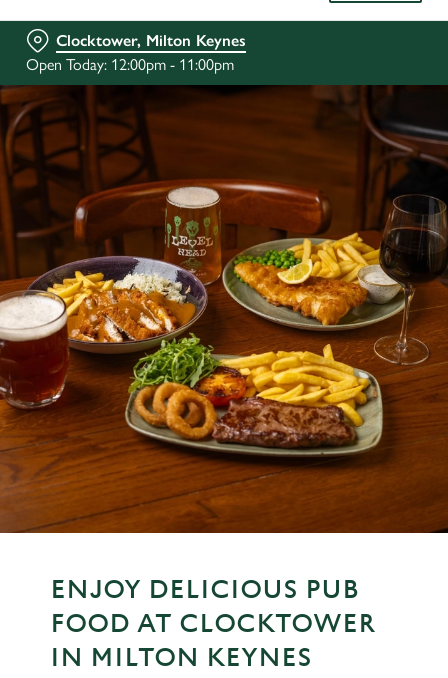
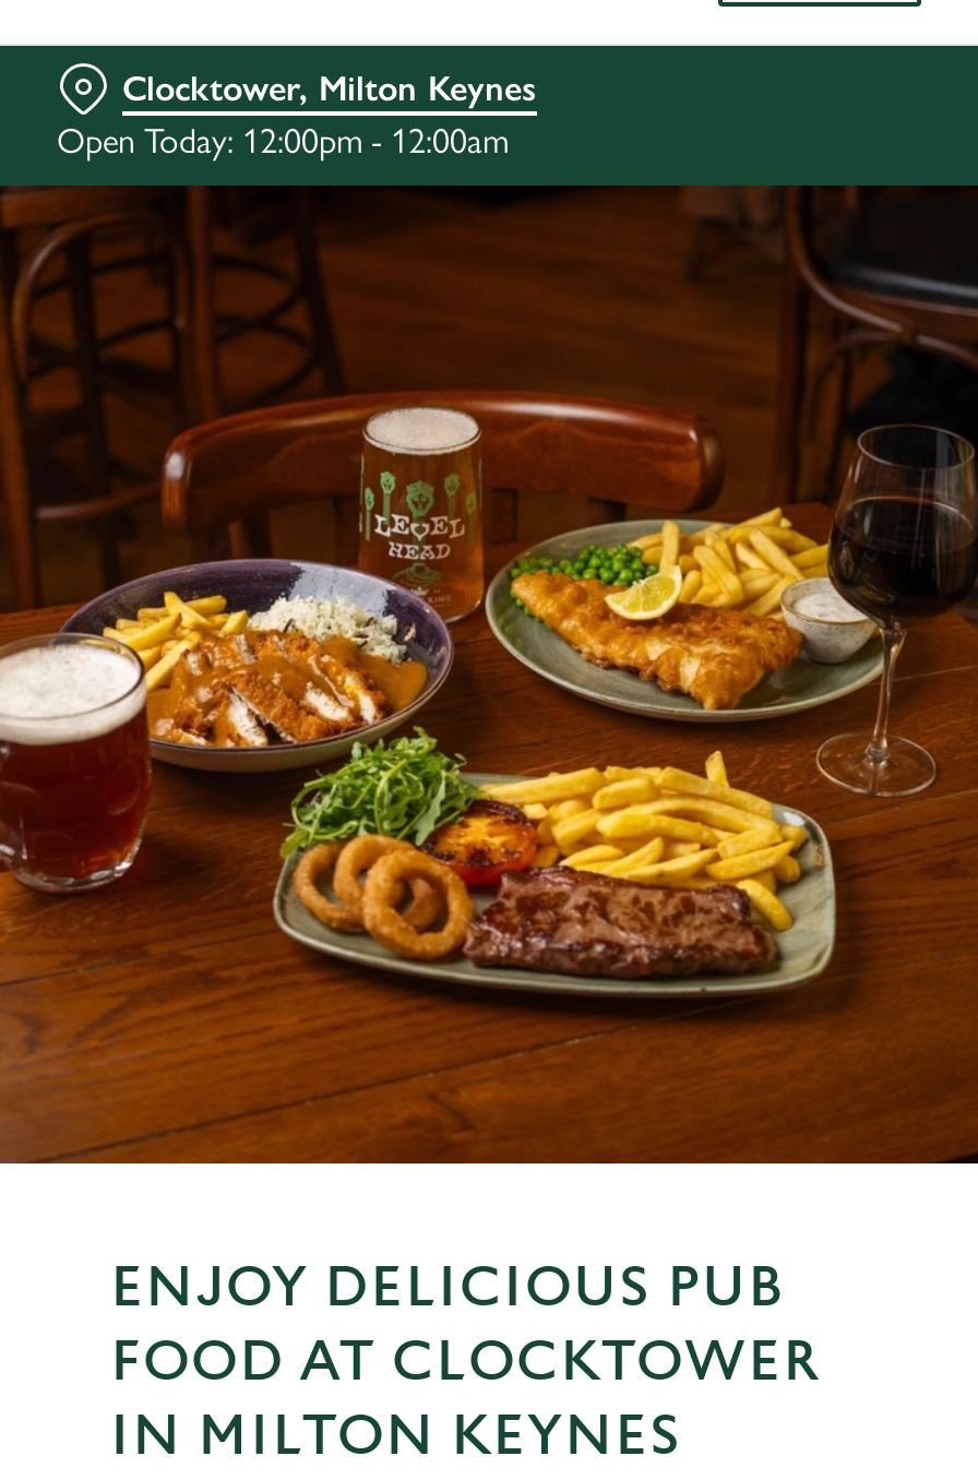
[26,55,234,74] Open Today: 12:00pm - 11:00pm -> [57,120,509,162] Open Today: 12:00pm - 12:00am

